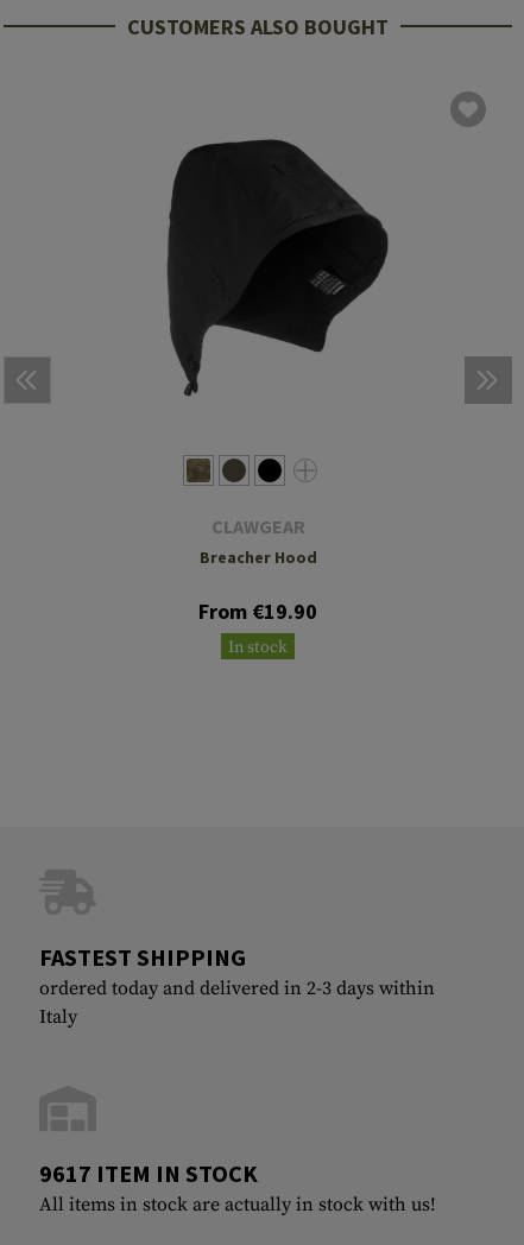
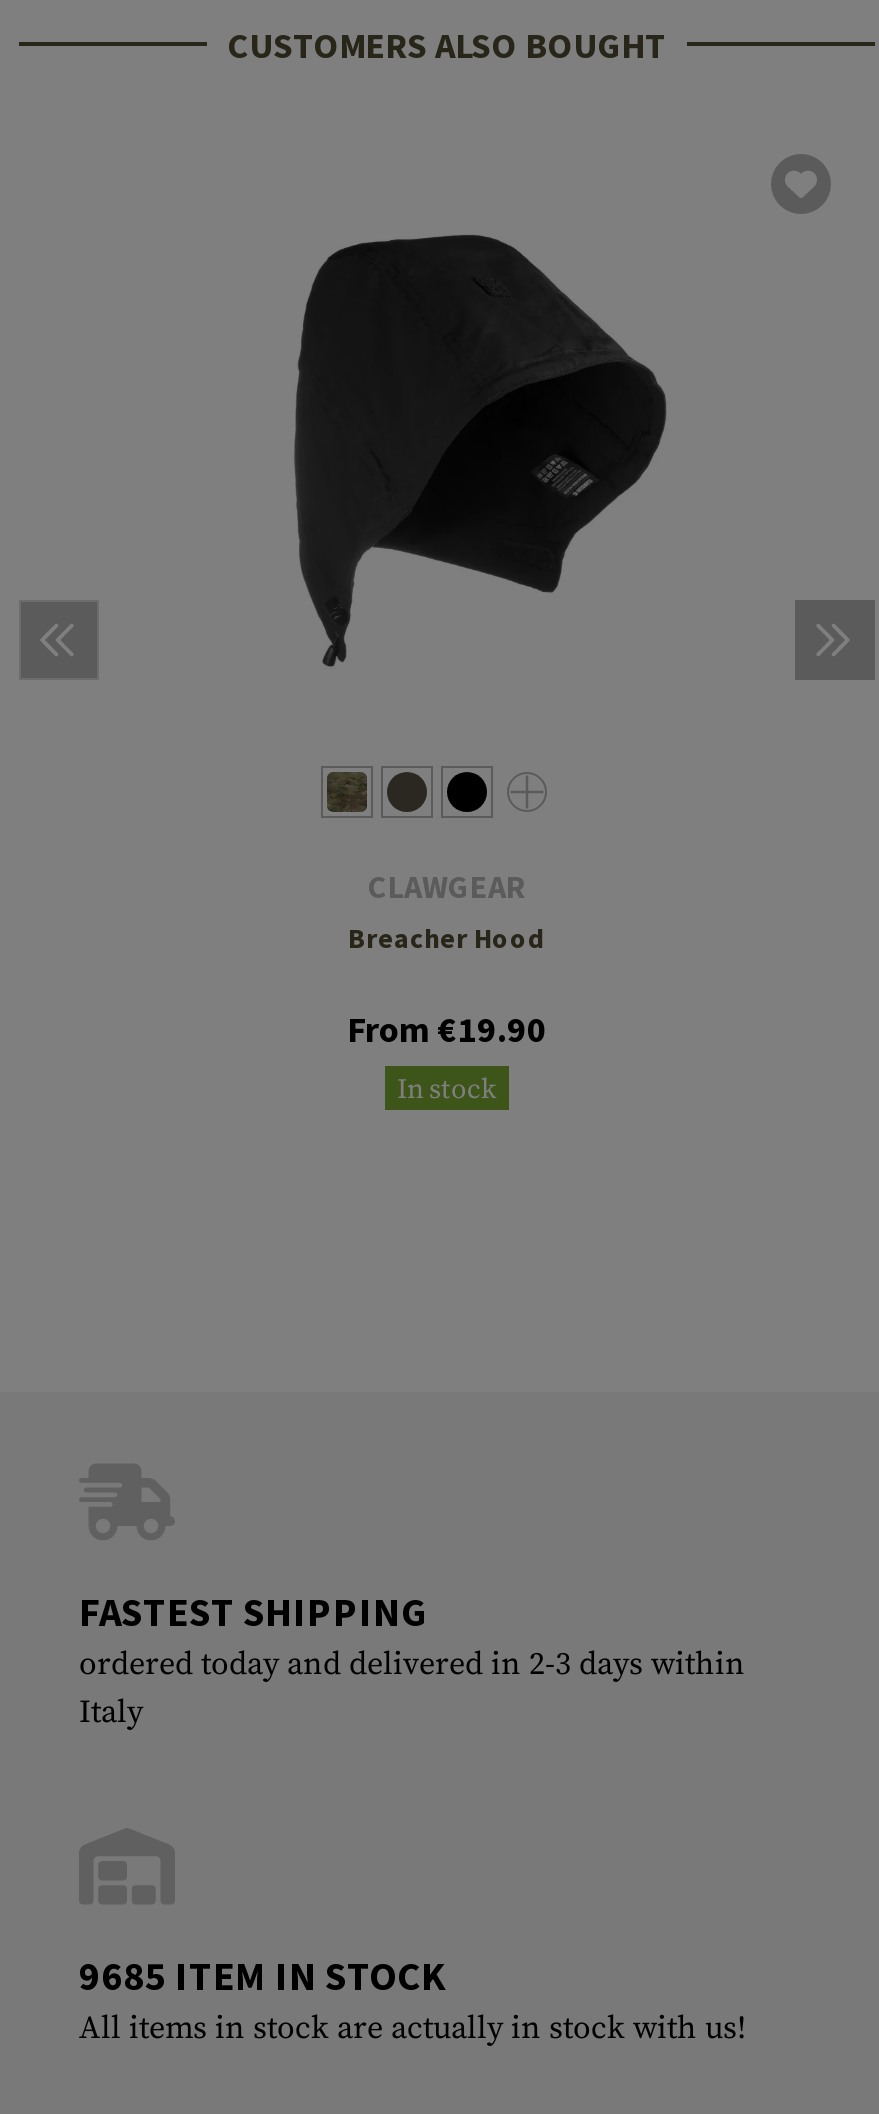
[39,1158,258,1188] 9617 ITEM IN STOCK -> [79,1949,447,1999] 9685 ITEM IN STOCK

